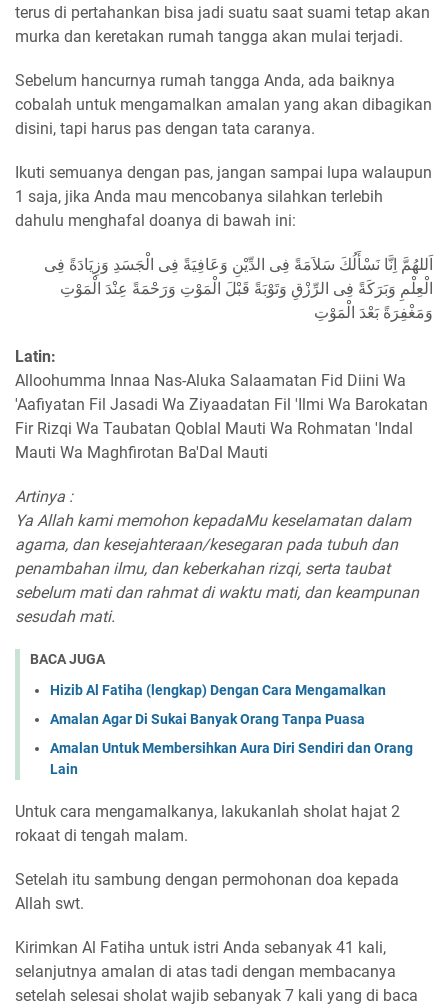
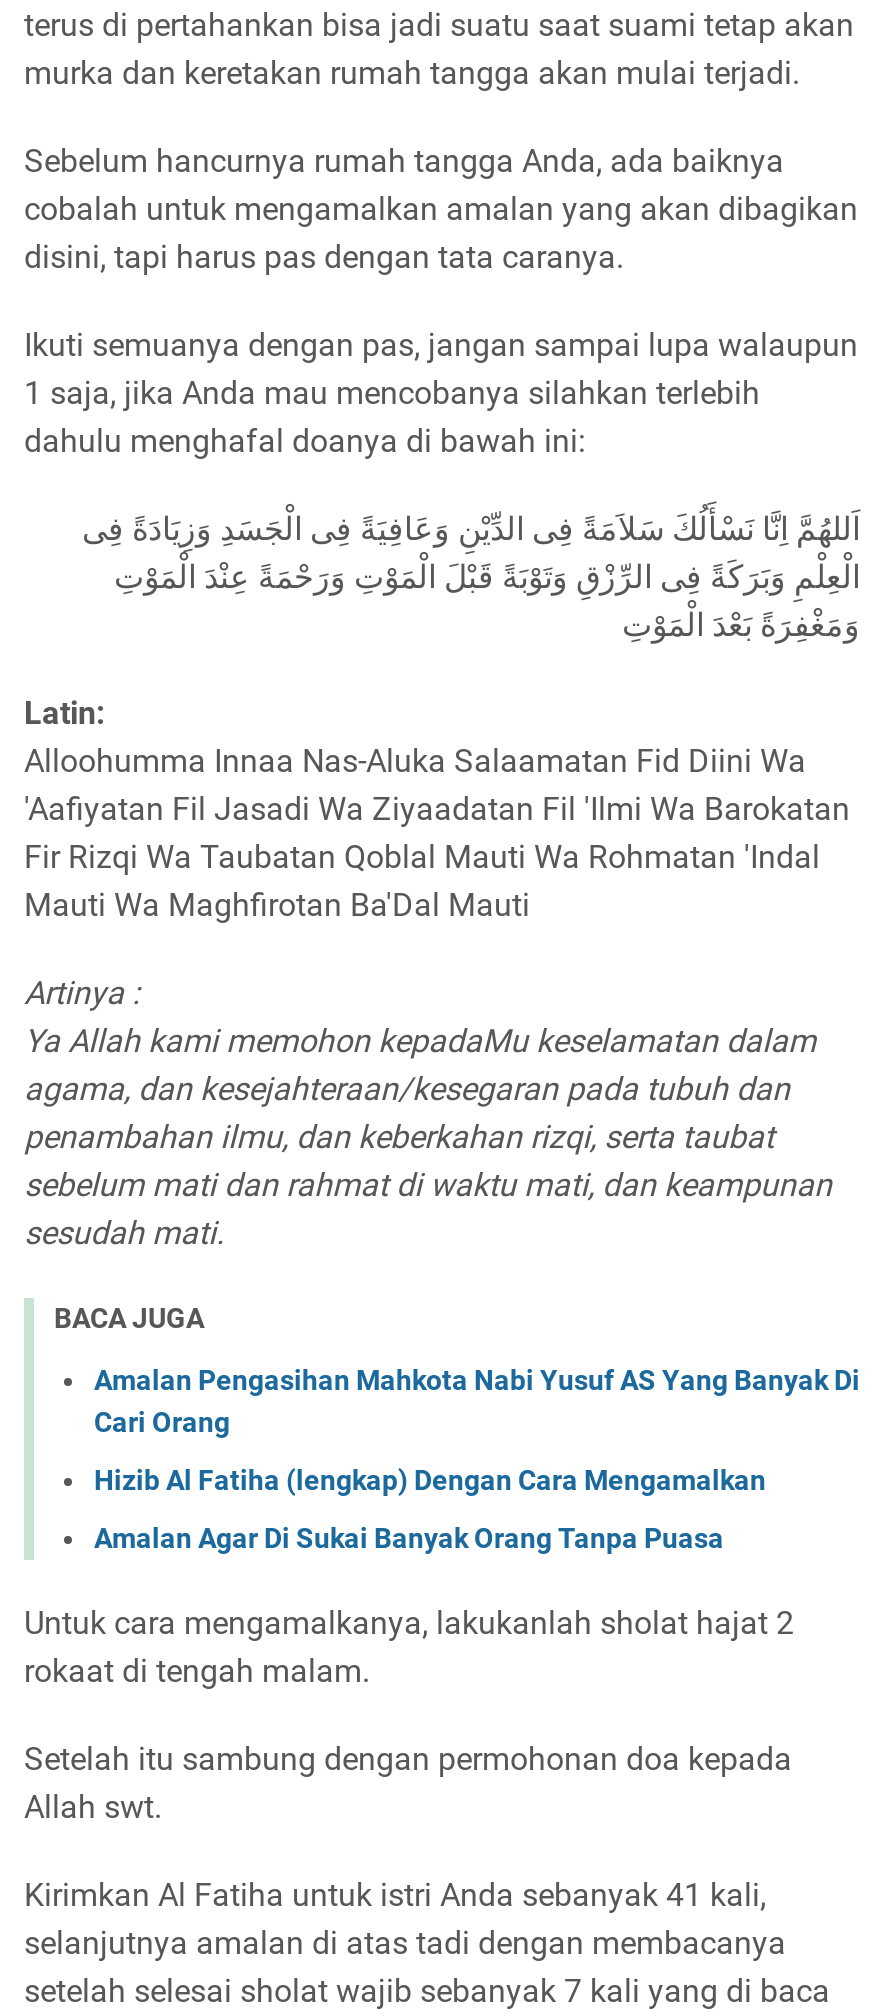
none -> [94,1363,860,1437] Amalan Pengasihan Mahkota Nabi Yusuf AS Yang Banyak Di | Cari Orang
moved [50,682,386,727] -> [94,1463,766,1553]: Hizib Al Fatiha (lengkap) Dengan Cara Mengamalkan | Amalan Agar Di Sukai Banyak Orang Tanpa Puasa
[50,740,413,777] Amalan Untuk Membersihkan Aura Diri Sendiri dan Orang | Lain -> none

